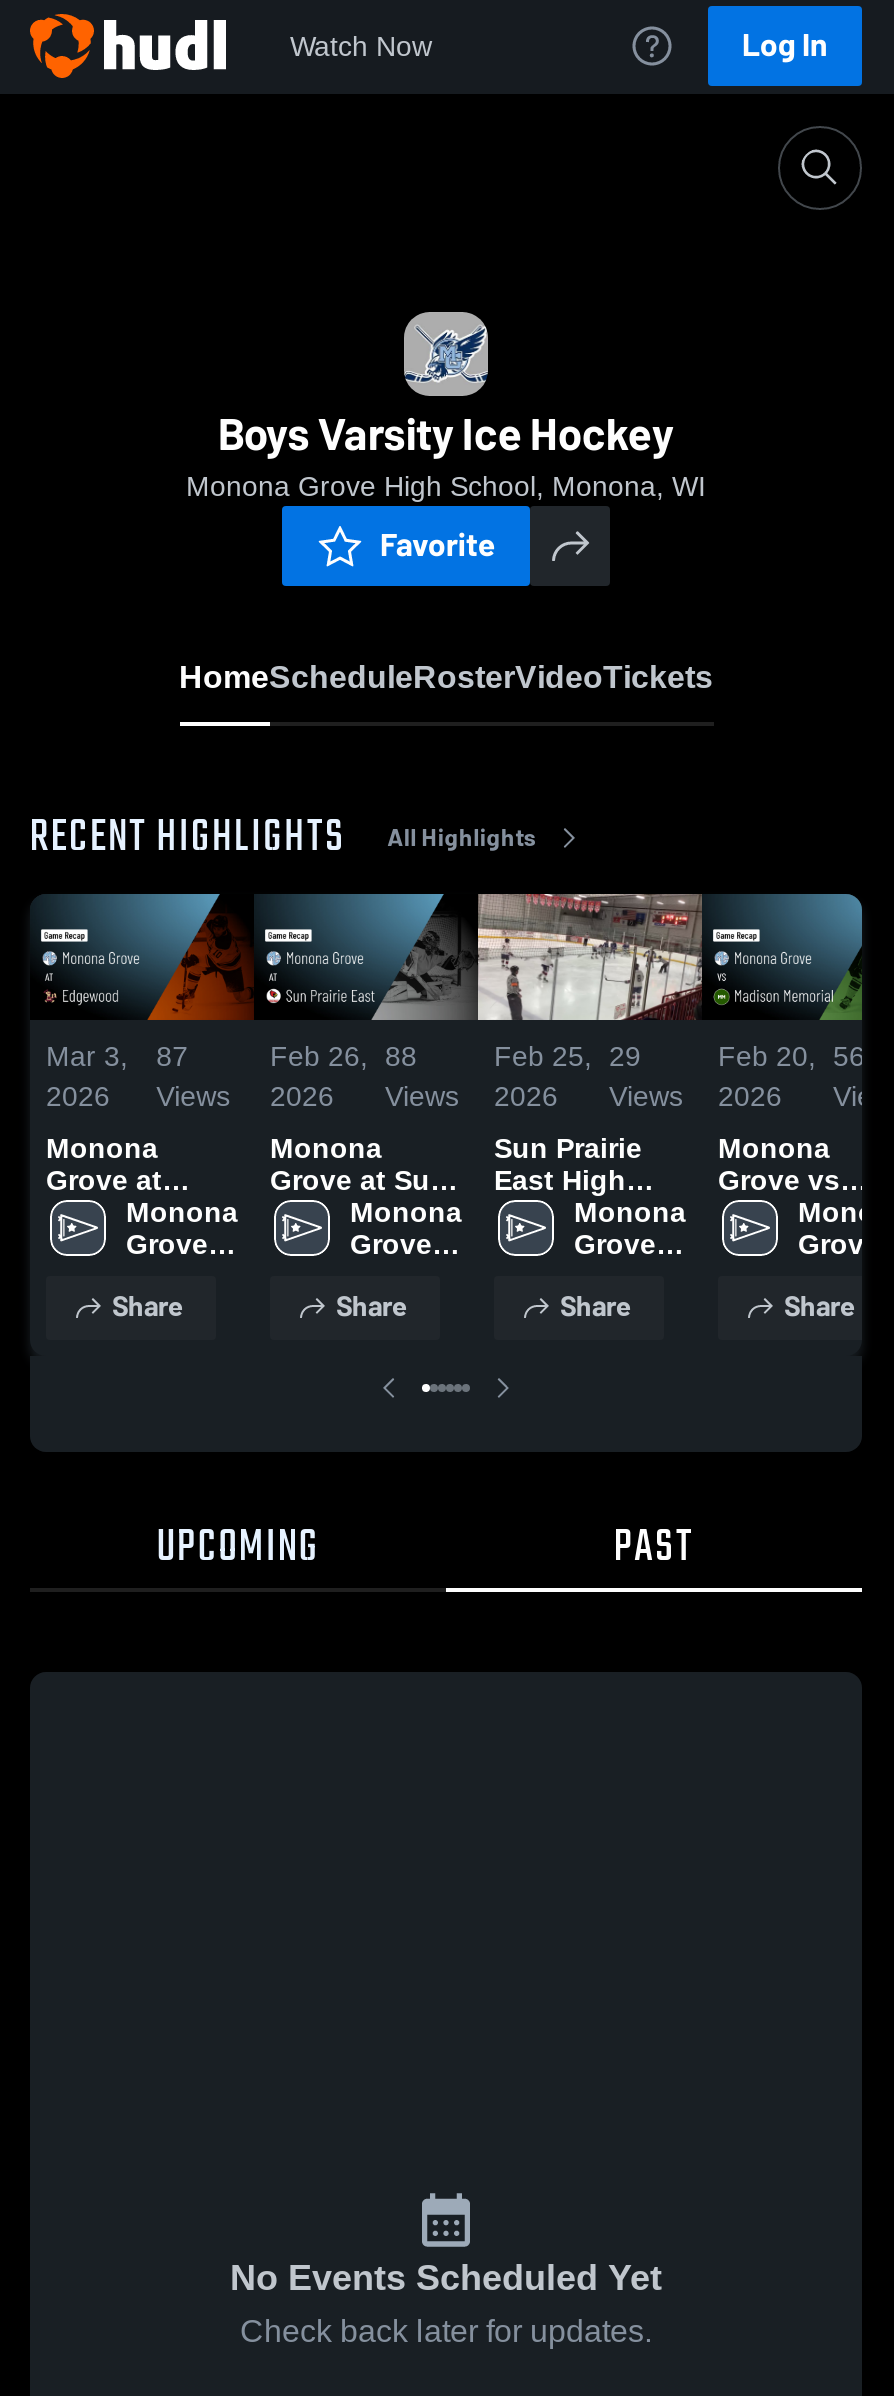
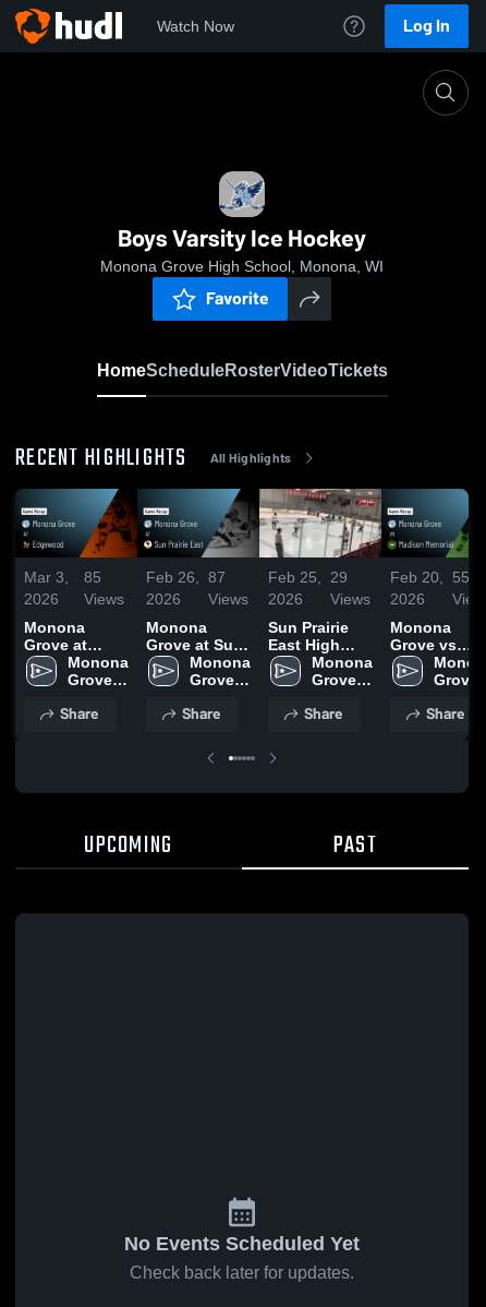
[46,1040,188,1072] Mar 3, 87 -> [24,568,102,586] Mar 3, 85
[270,1040,417,1072] Feb 26, 88 -> [146,568,226,586] Feb 26, 87
[718,1040,865,1072] Feb 20, 56 -> [390,568,470,586] Feb 20, 55

